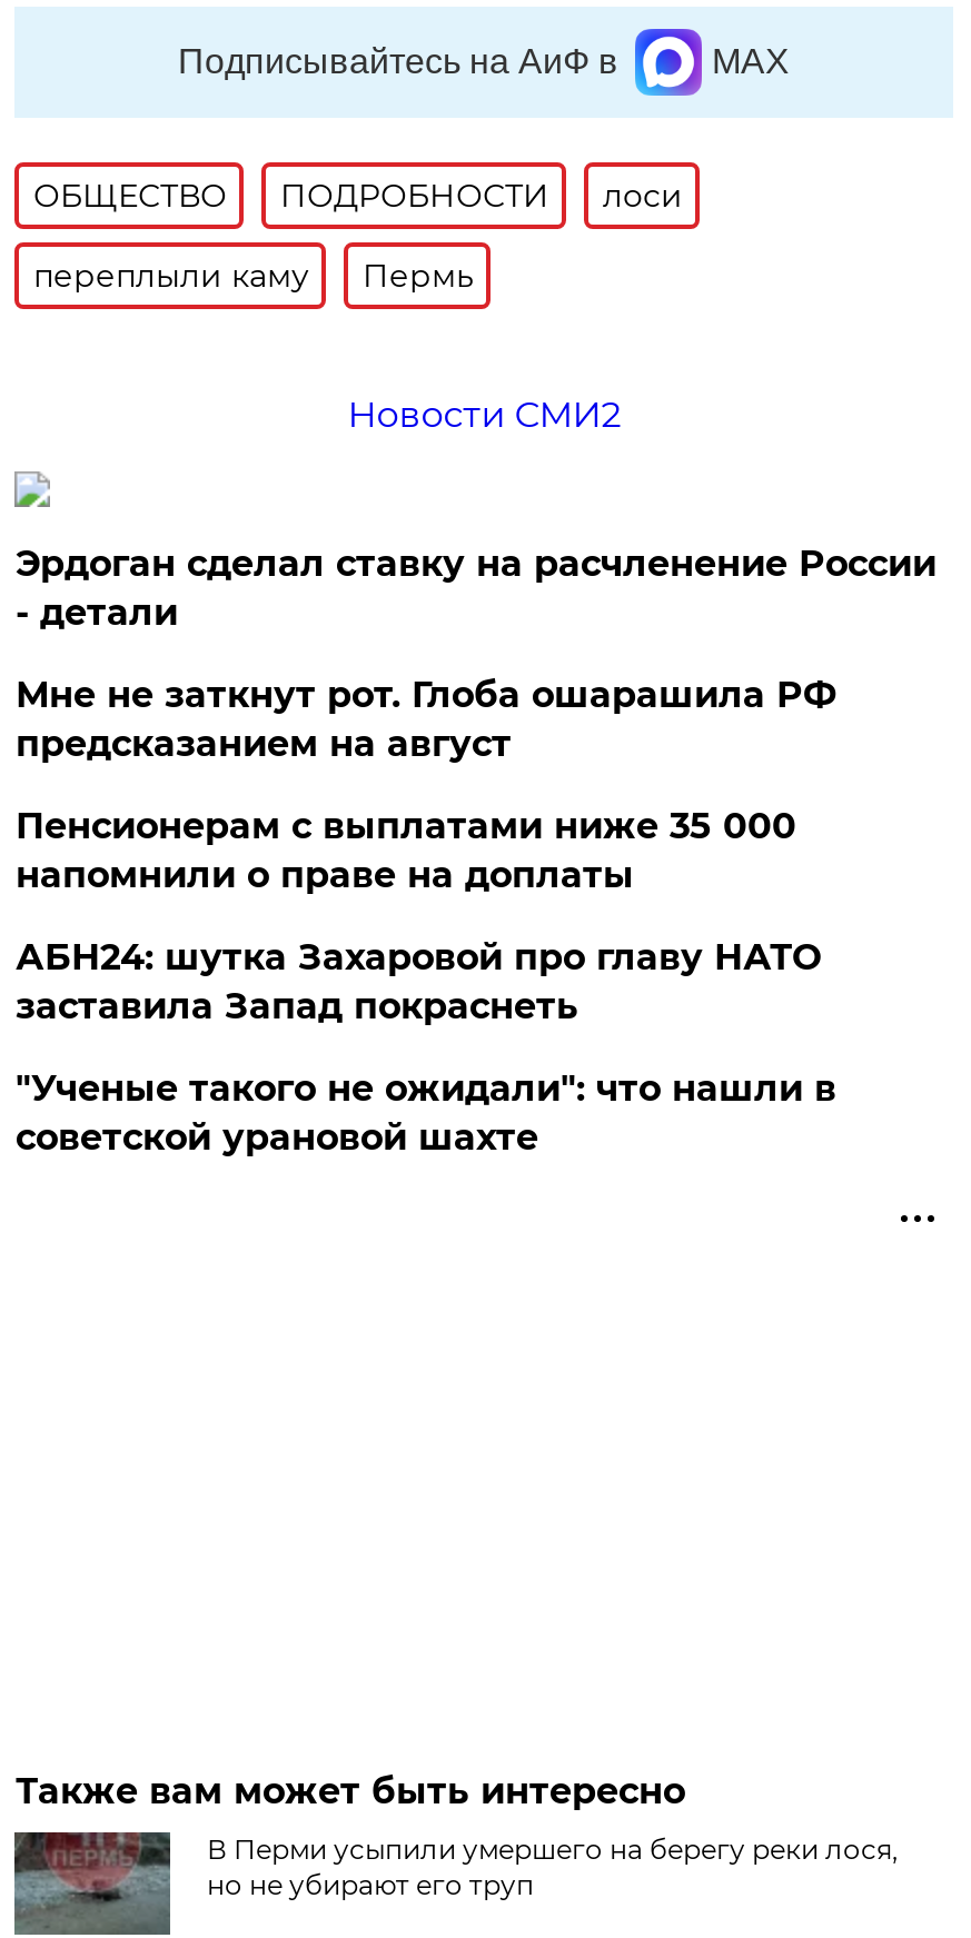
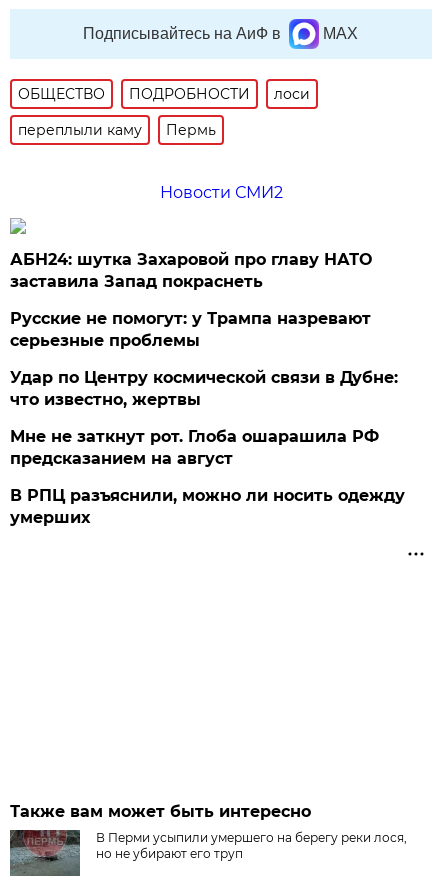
[15,543,936,896] Эрдоган сделал ставку на расчленение России | - детали | Пенсионерам с выплатами ниже 35 000 | напомнили о праве на доплаты -> none
moved [15,674,836,765] -> [10,427,379,468]: Мне не заткнут рот. Глоба ошарашила РФ | предсказанием на август
moved [15,936,821,1027] -> [10,250,372,291]: АБН24: шутка Захаровой про главу НАТО | заставила Запад покраснеть
[15,1067,836,1159] "Ученые такого не ожидали": что нашли в | советской урановой шахте -> [10,309,405,527] Русские не помогут: у Трампа назревают | серьезные проблемы | Удар по Центру космической связи в Дубне: | что известно, жертвы | В РПЦ разъяснили, можно ли носить одежду | умерших

